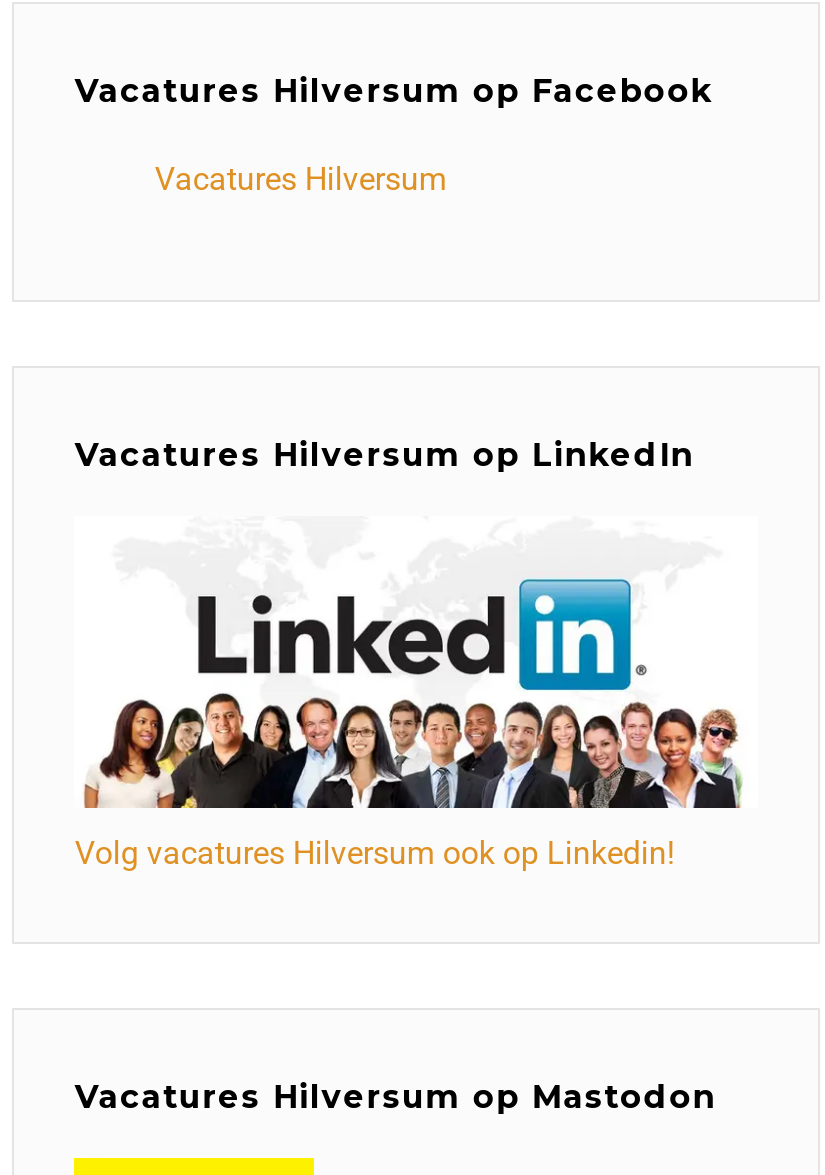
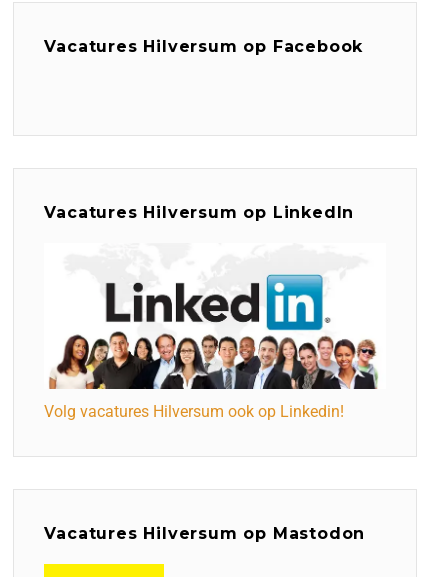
[155,160,447,198] Vacatures Hilversum -> none

